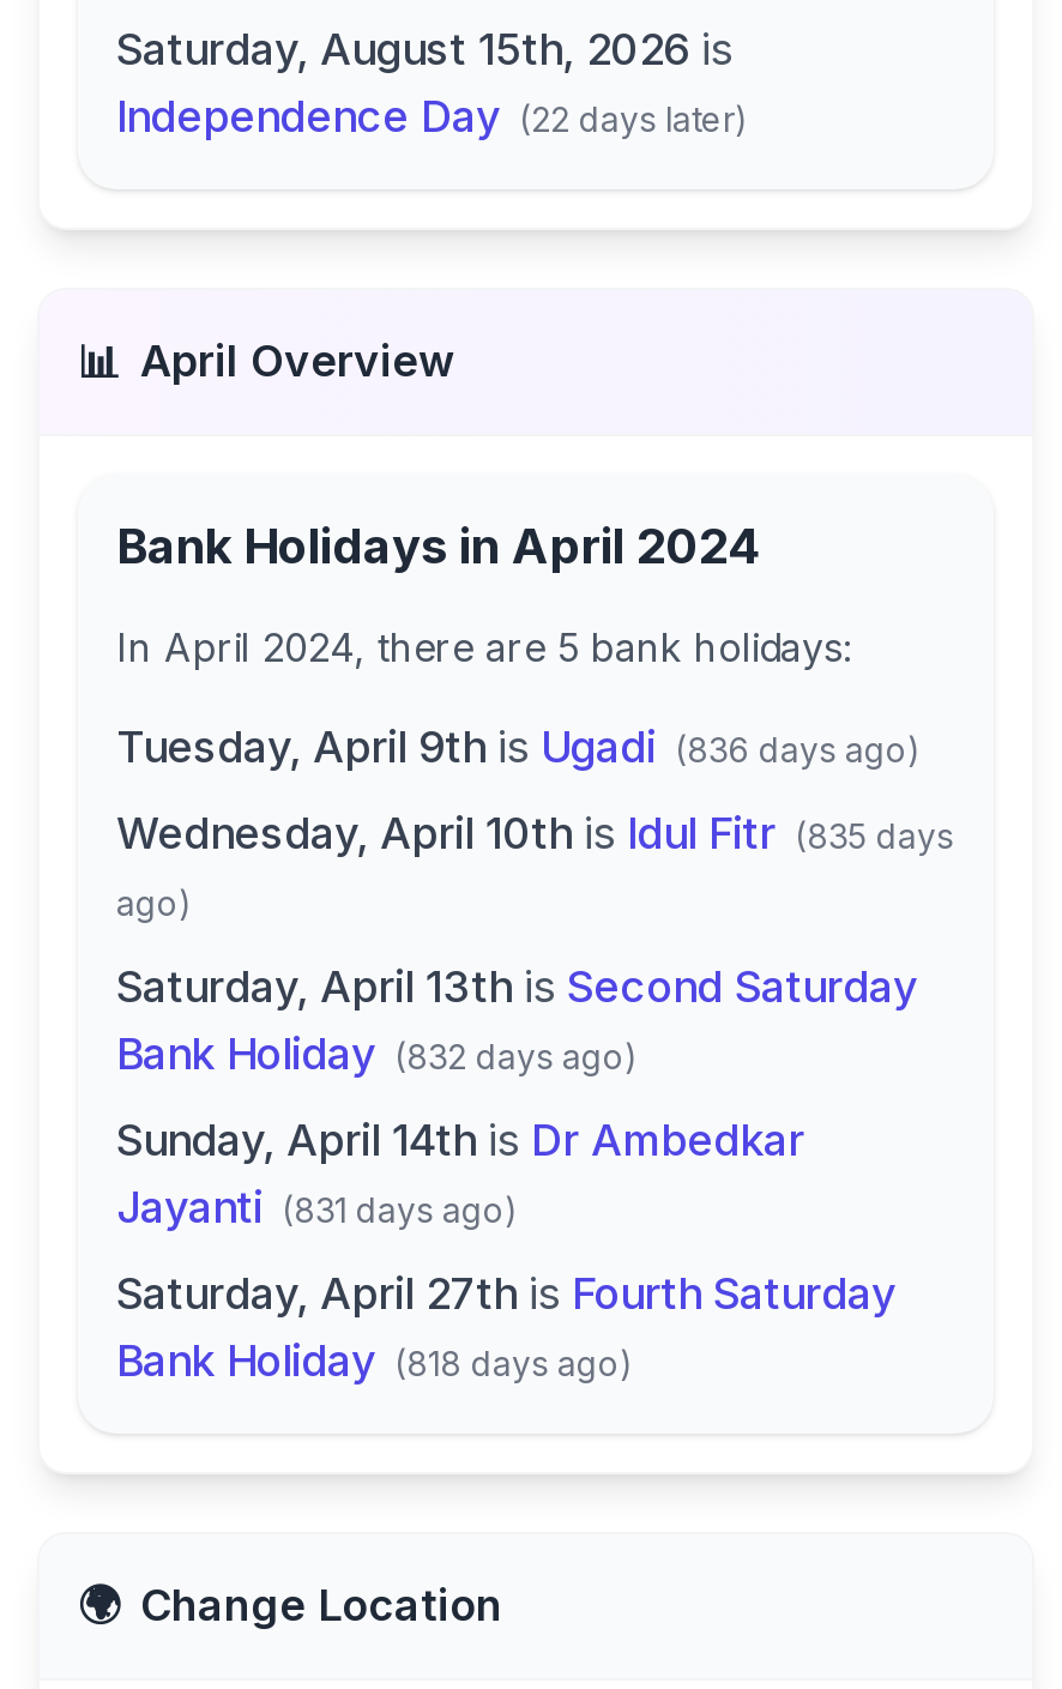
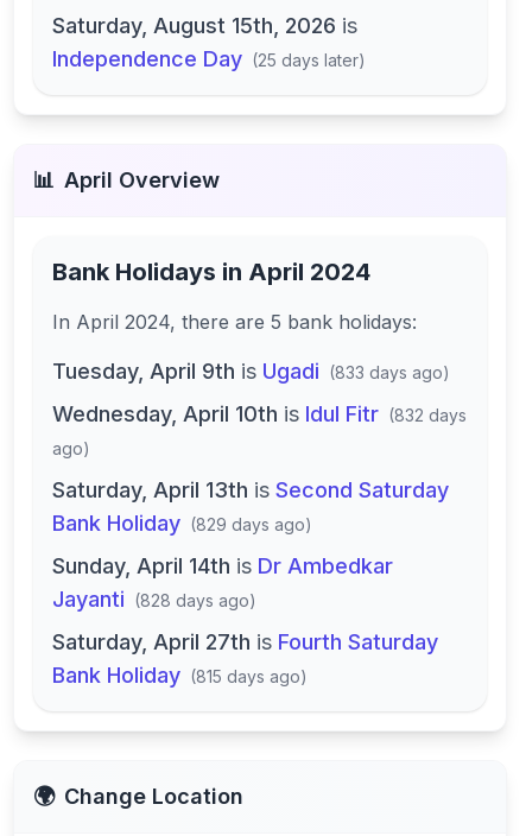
[116,91,749,141] Independence Day (22 days later) -> [52,46,366,71] Independence Day (25 days later)
[116,722,922,772] Tuesday, April 9th is Ugadi (836 days ago) -> [52,359,450,384] Tuesday, April 9th is Ugadi (833 days ago)
[116,808,953,858] Wednesday, April 10th is Idul Fitr (835 days -> [52,401,467,426] Wednesday, April 10th is Idul Fitr (832 days
[116,1029,639,1079] Bank Holiday (832 days ago) -> [52,511,312,536] Bank Holiday (829 days ago)
[116,1182,519,1232] Jayanti (831 days ago) -> [52,587,256,612] Jayanti (828 days ago)
[116,1335,634,1386] Bank Holiday (818 days ago) -> [52,663,308,688] Bank Holiday (815 days ago)

